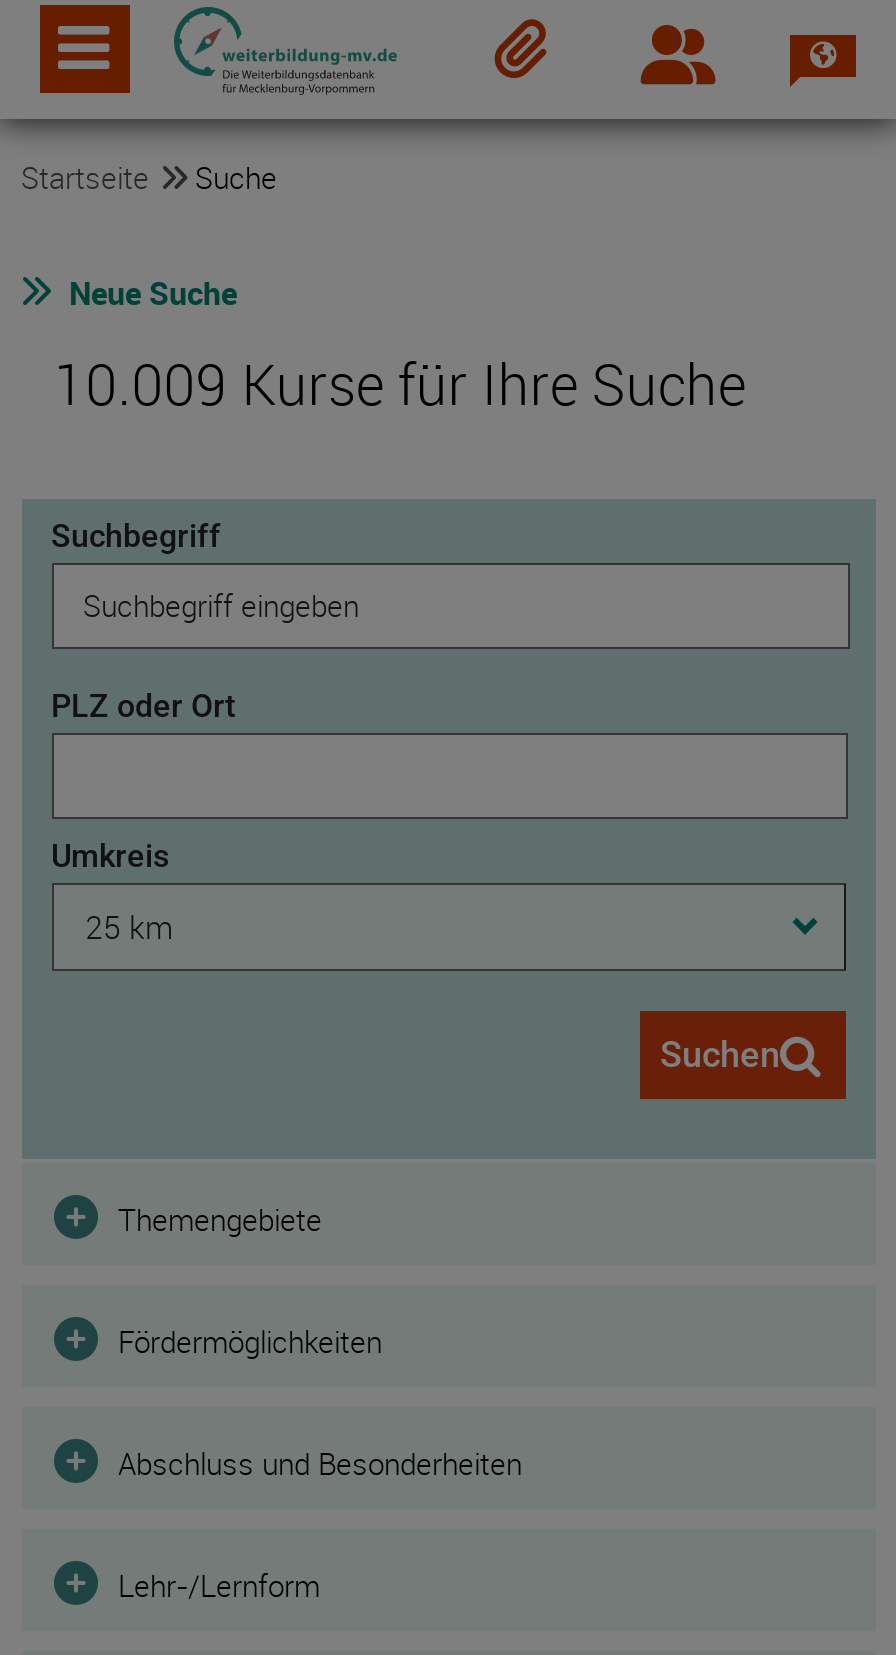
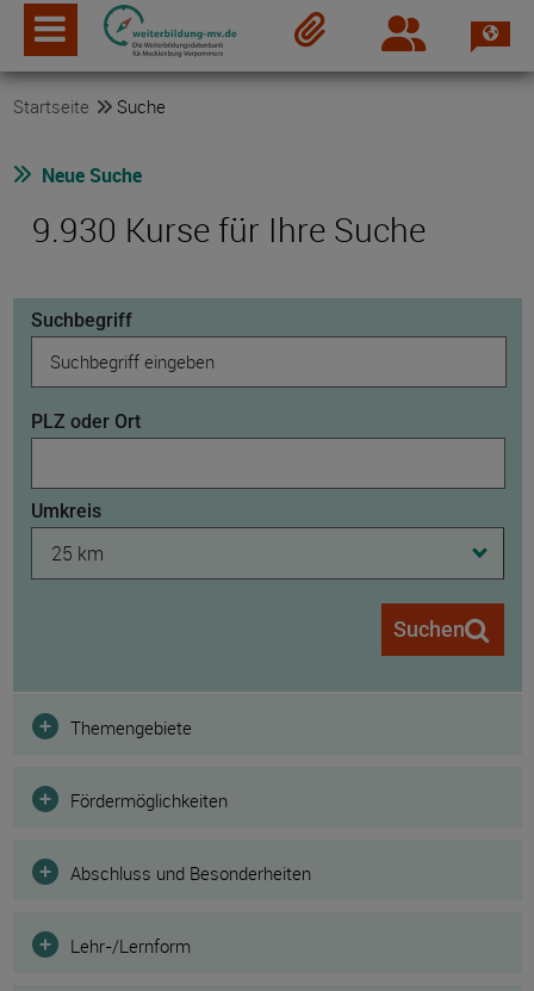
[54,347,746,421] 10.009 Kurse für Ihre Suche -> [32,208,425,252] 9.930 Kurse für Ihre Suche

